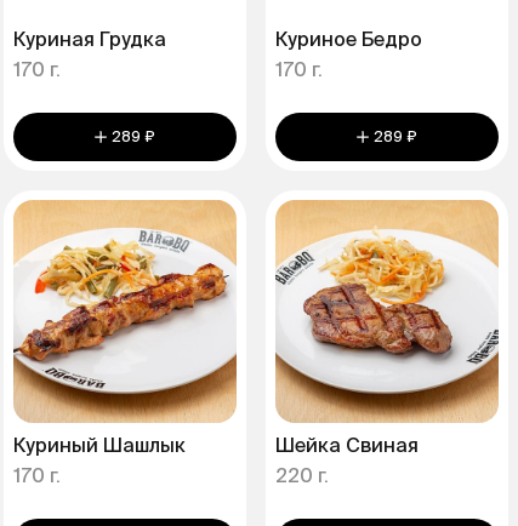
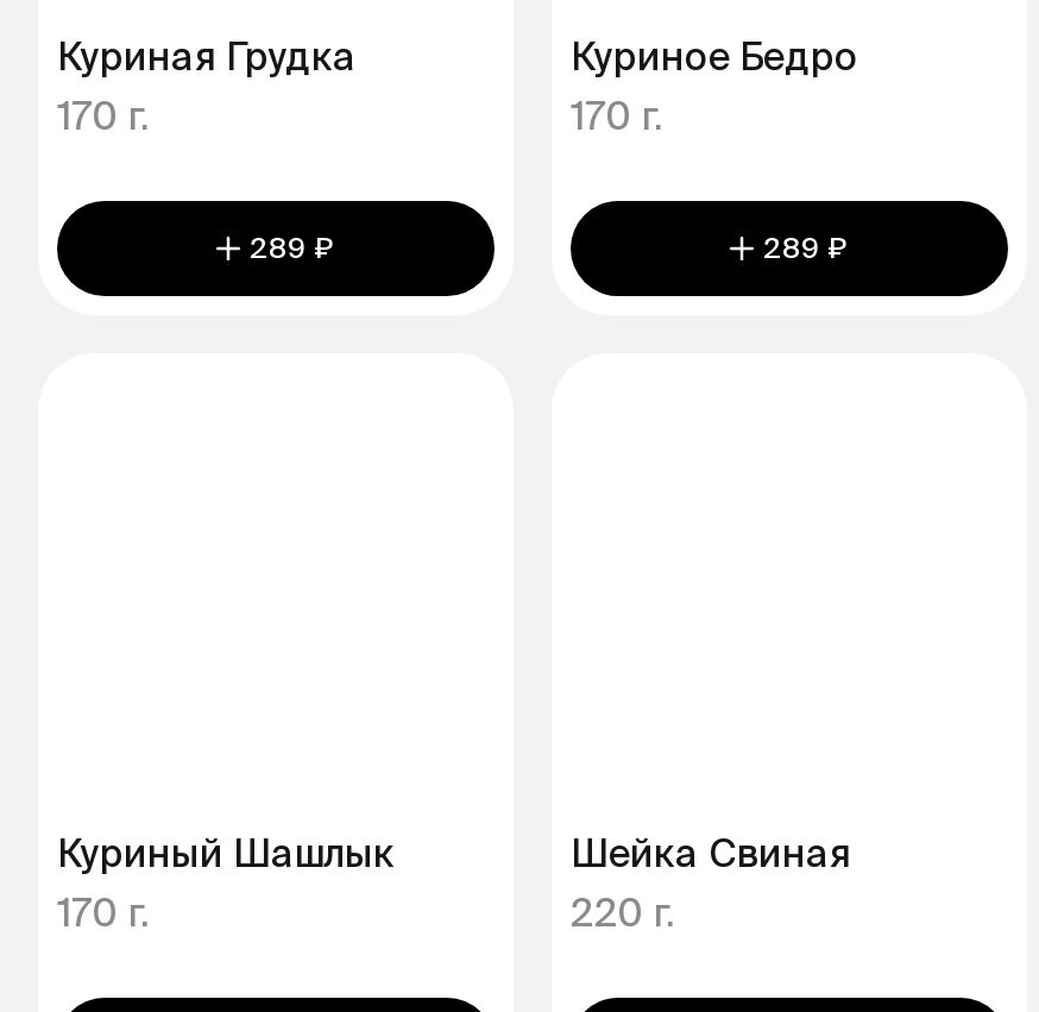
[12,199,238,424] [image] -> none
[274,199,500,424] [image] -> none

